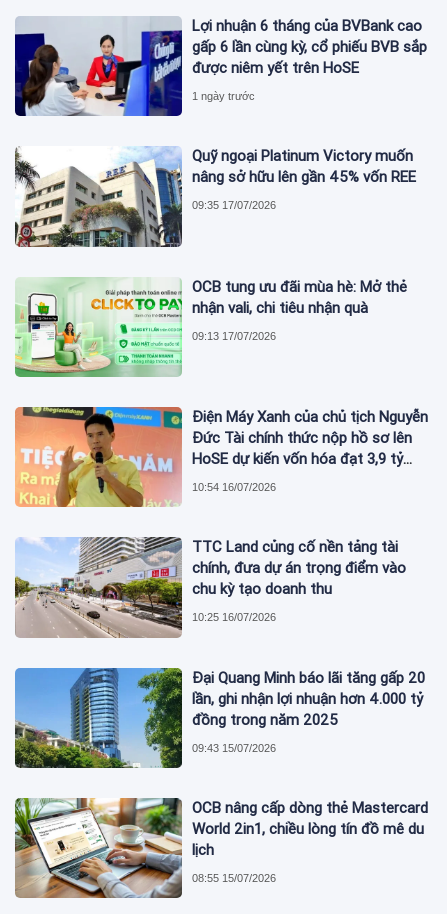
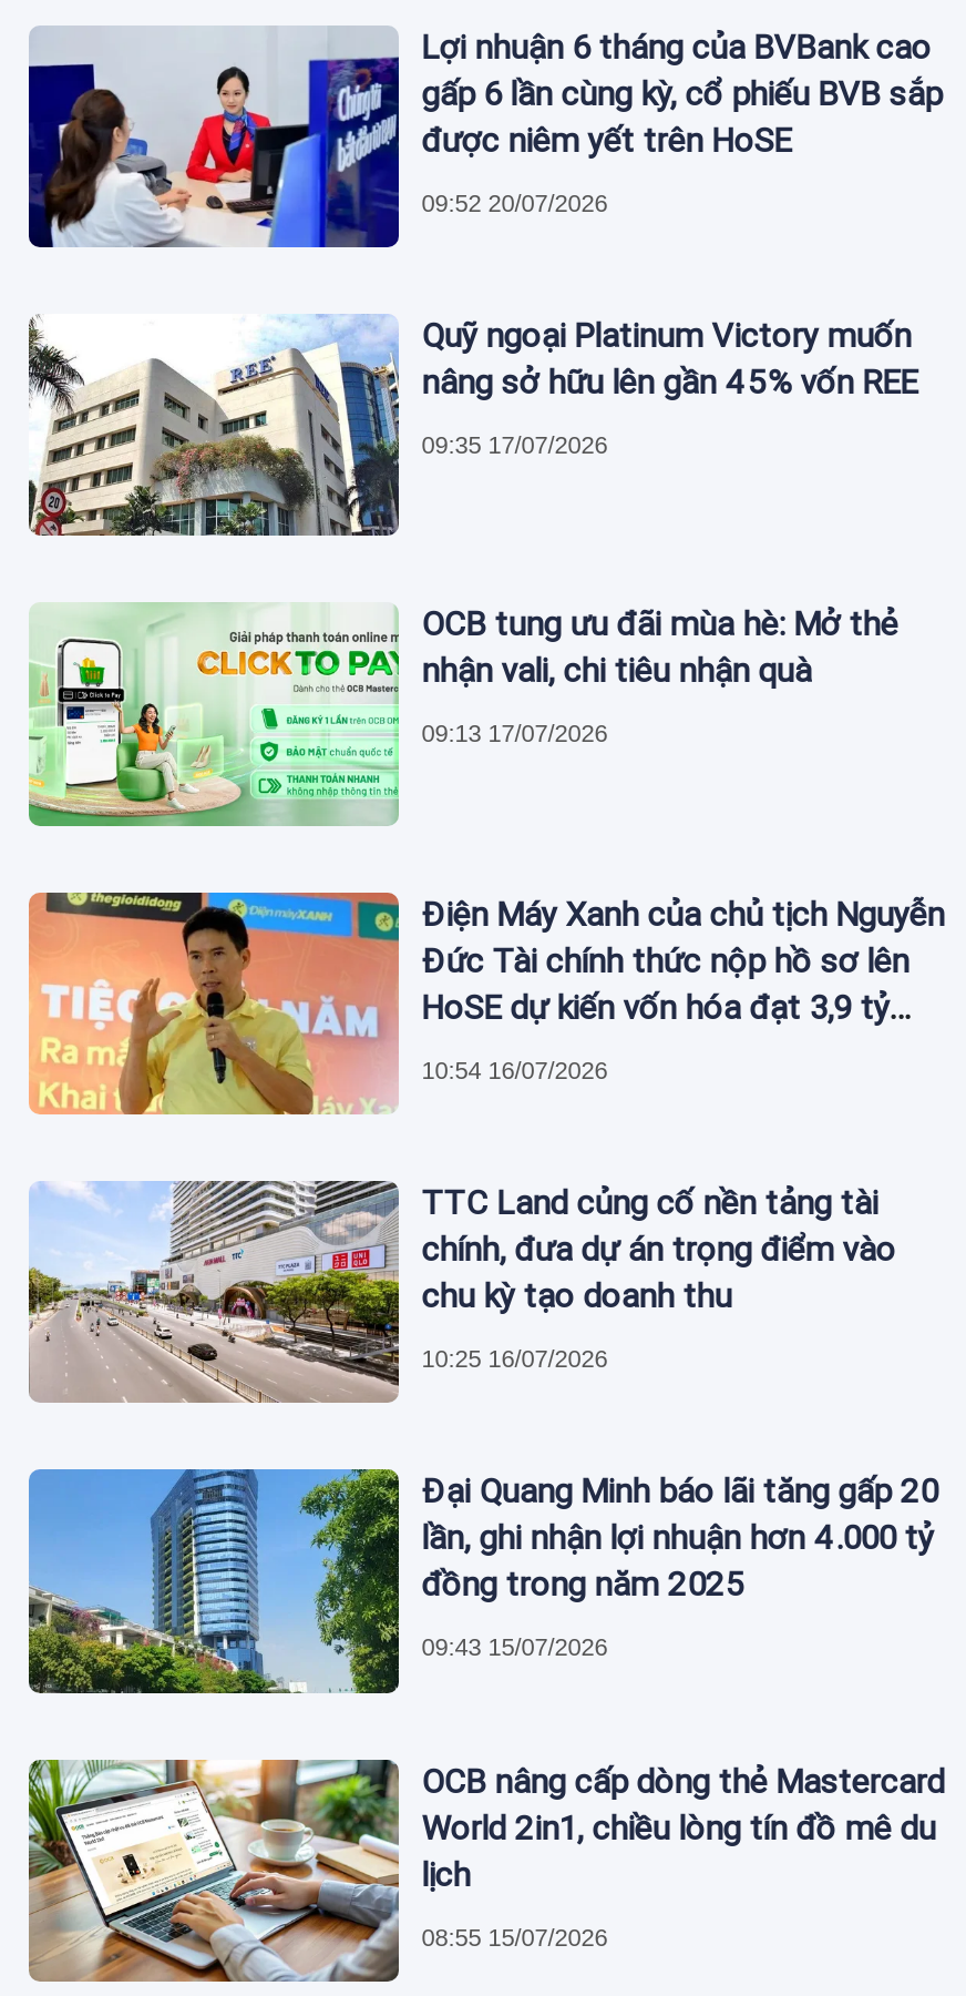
[192,90,255,102] 1 ngày trước -> [421,189,608,216] 09:52 20/07/2026

